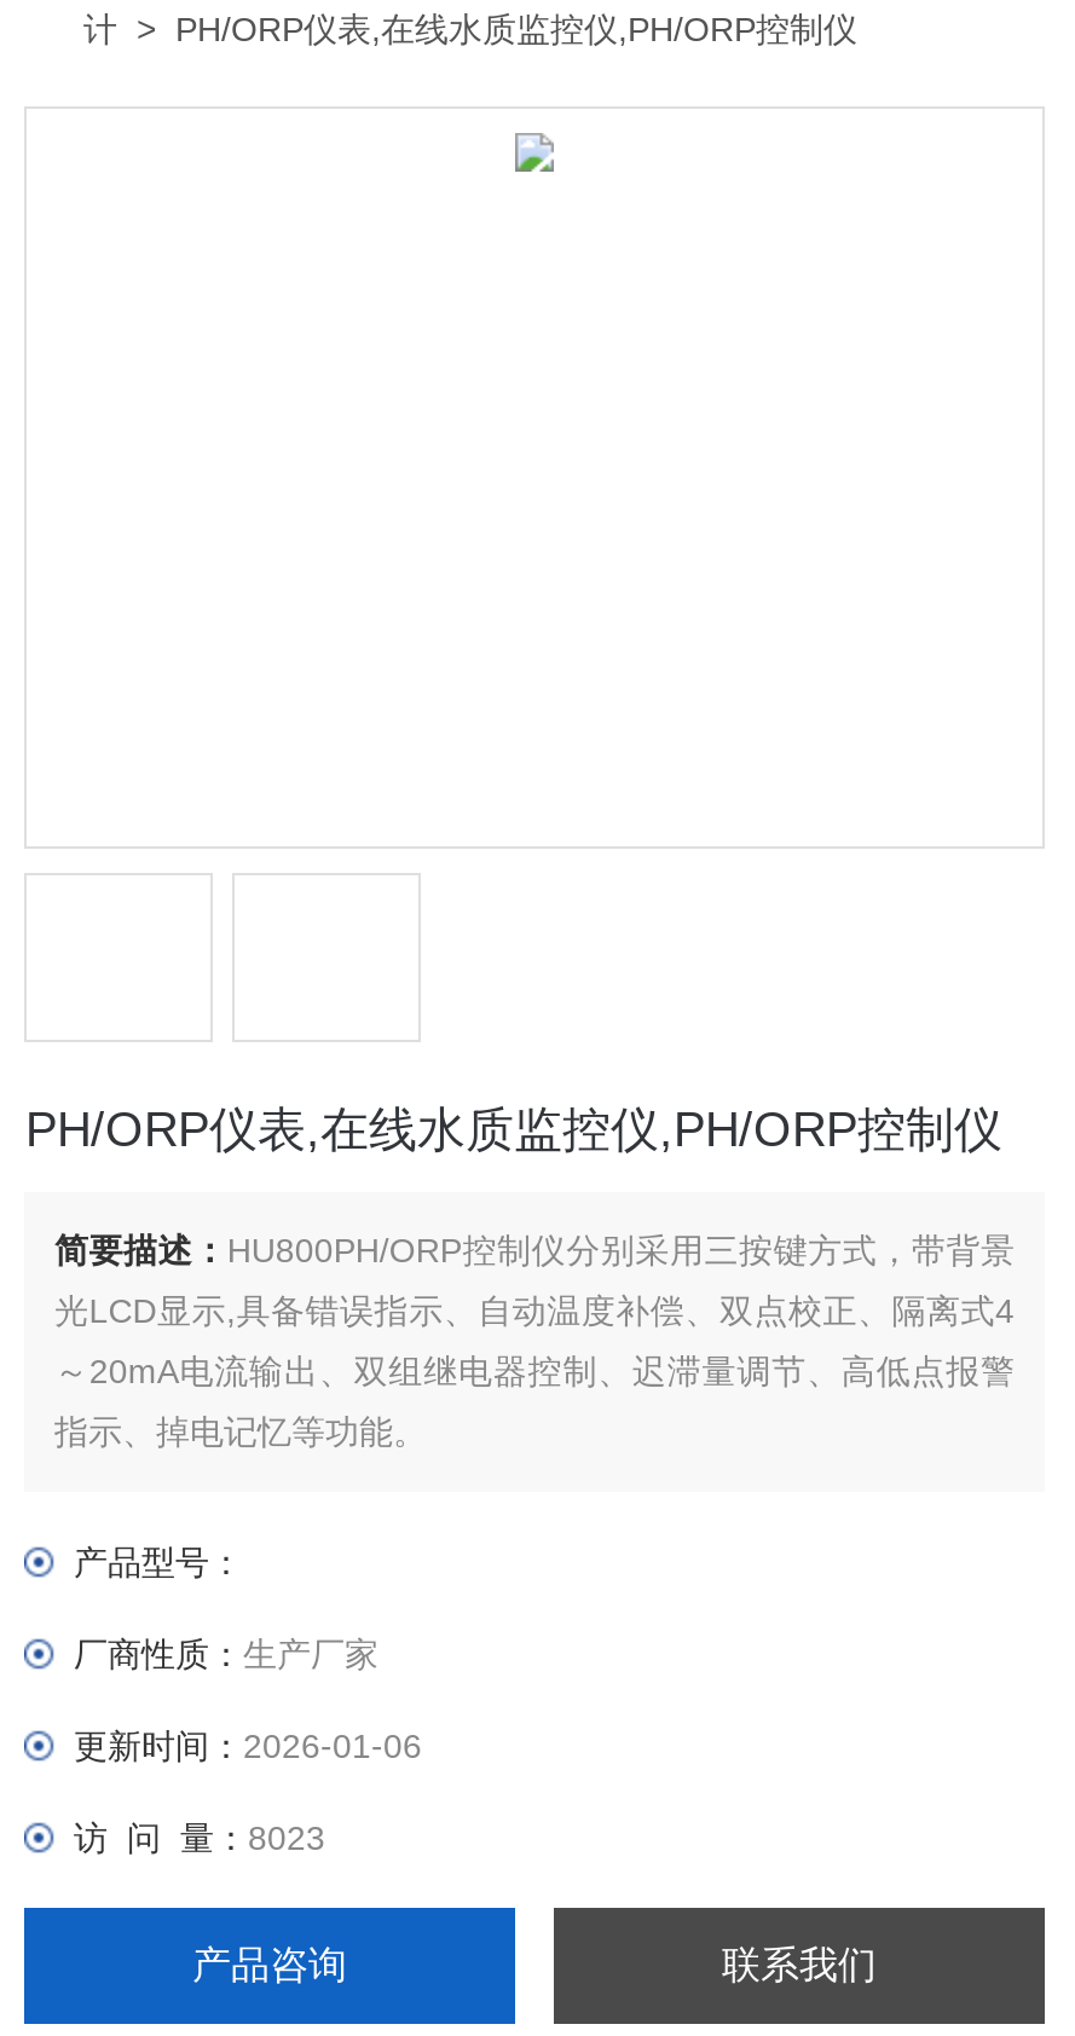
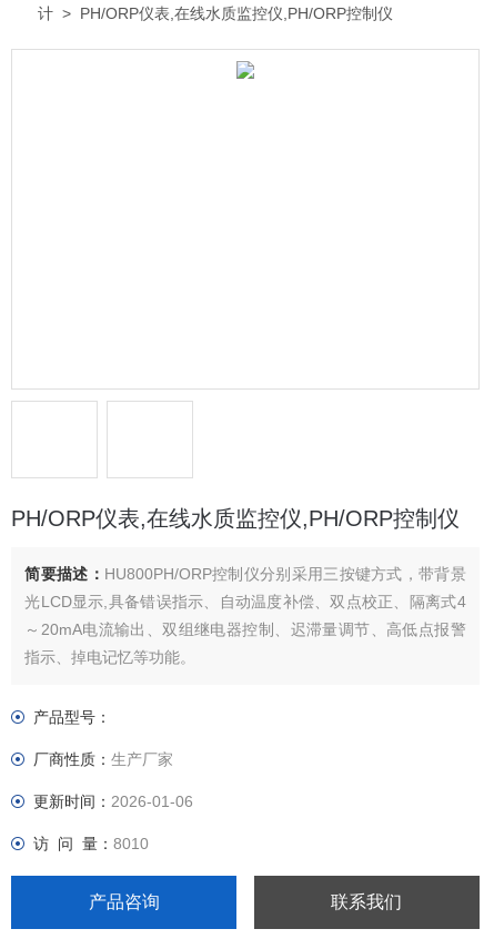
[74,1818,325,1857] 访 问 量：8023 -> [34,835,149,852] 访 问 量：8010

